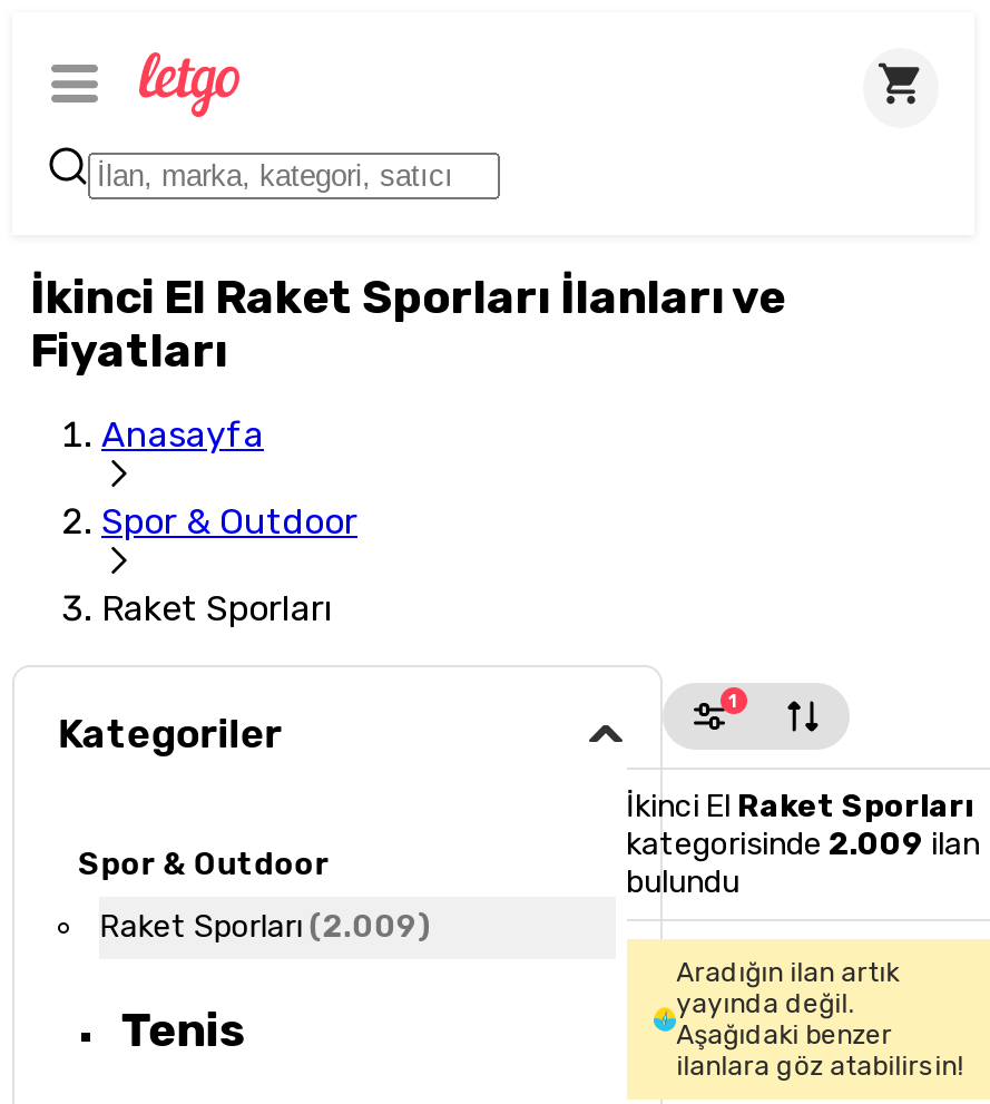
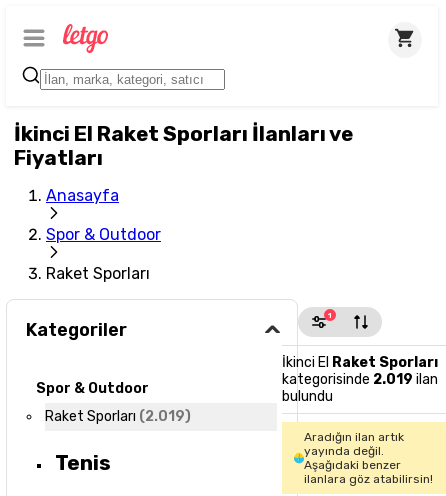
[626,825,980,863] kategorisinde 2.009 ilan -> [281,371,437,388] kategorisinde 2.019 ilan
[100,908,432,946] Raket Sporları (2.009) -> [45,408,191,425] Raket Sporları (2.019)

